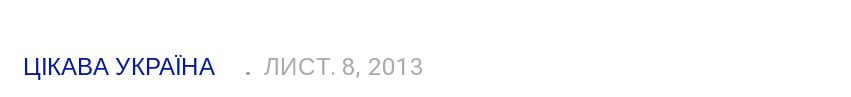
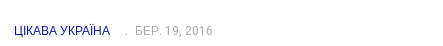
[23,49,424,85] ЦІКАВА УКРАЇНА ЛИСТ. 8, 2013 -> [14,22,212,40] ЦІКАВА УКРАЇНА БЕР. 19, 2016

